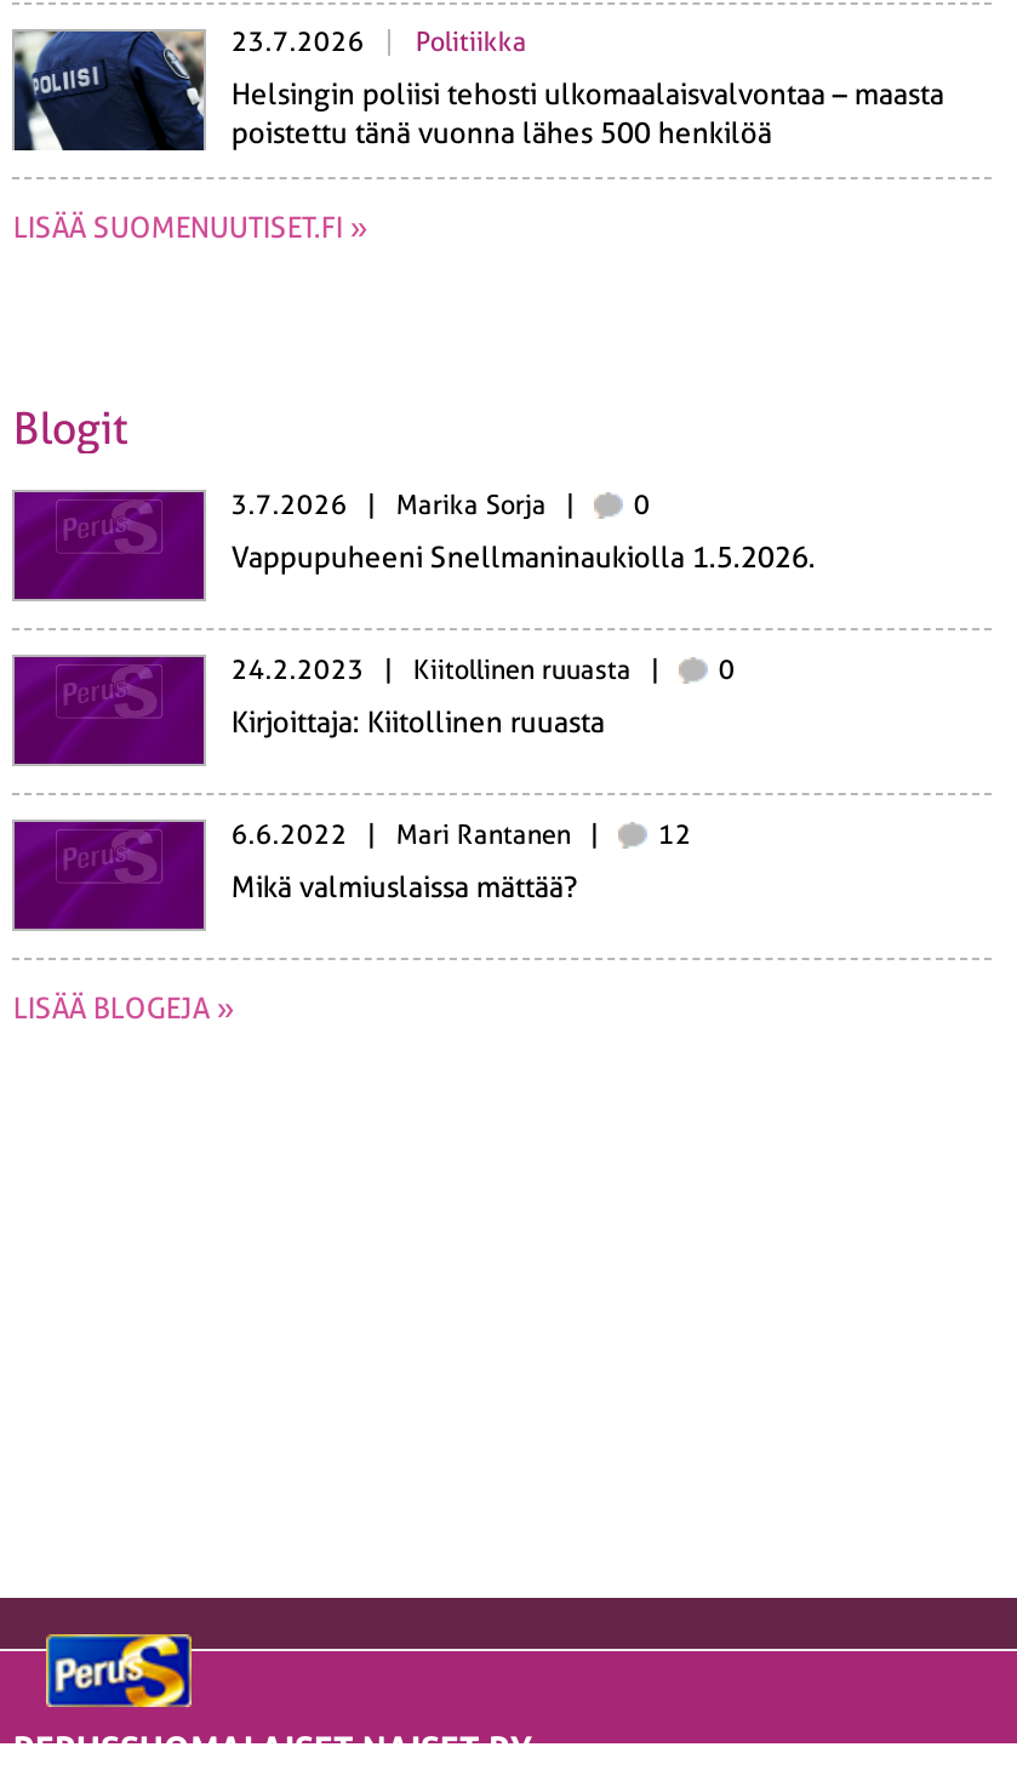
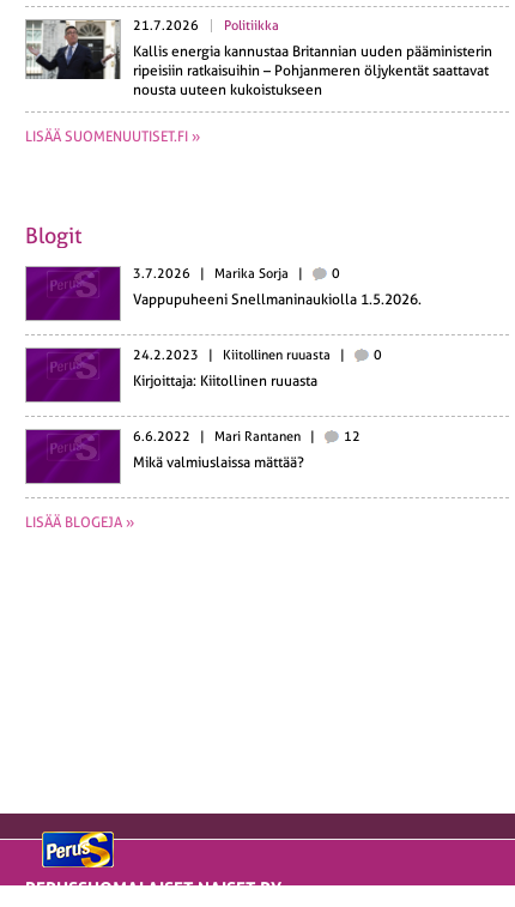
[12,27,527,153] [image] | 23.7.2026 Politiikka -> [25,18,280,79] [image] | 21.7.2026 Politiikka
[231,78,944,150] Helsingin poliisi tehosti ulkomaalaisvalvontaa – maasta | poistettu tänä vuonna lähes 500 henkilöä -> [133,43,493,98] Kallis energia kannustaa Britannian uuden pääministerin | ripeisiin ratkaisuihin – Pohjanmeren öljykentät saattavat | nousta uuteen kukoistukseen

